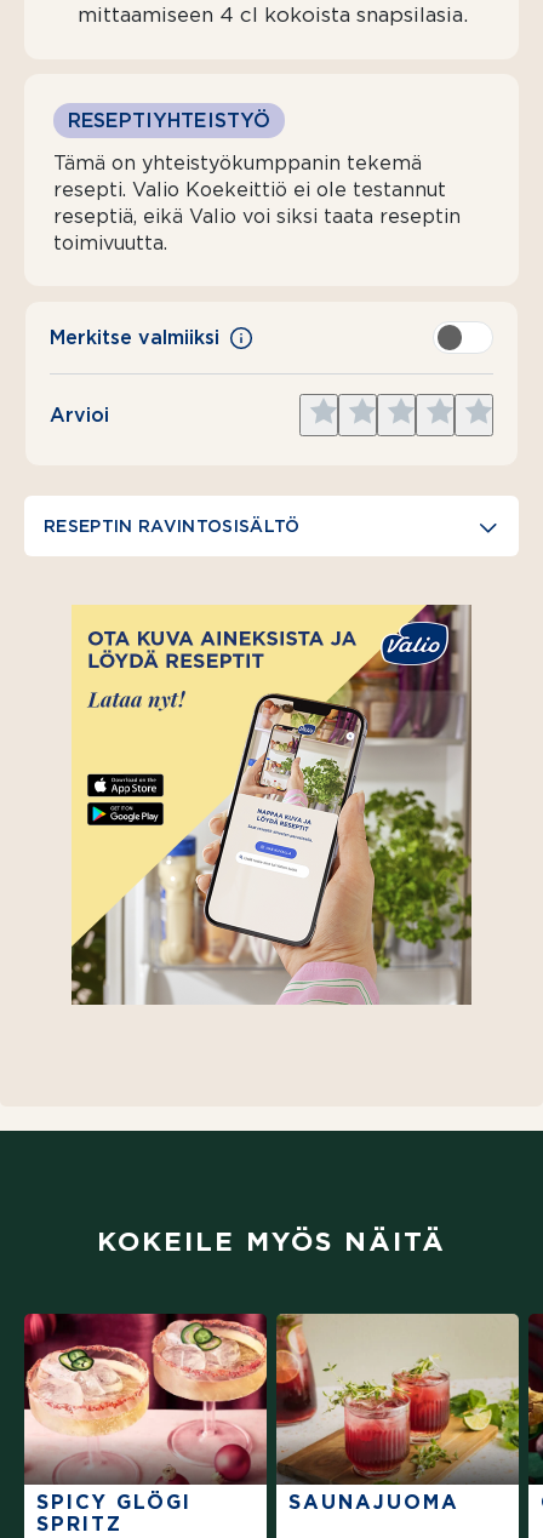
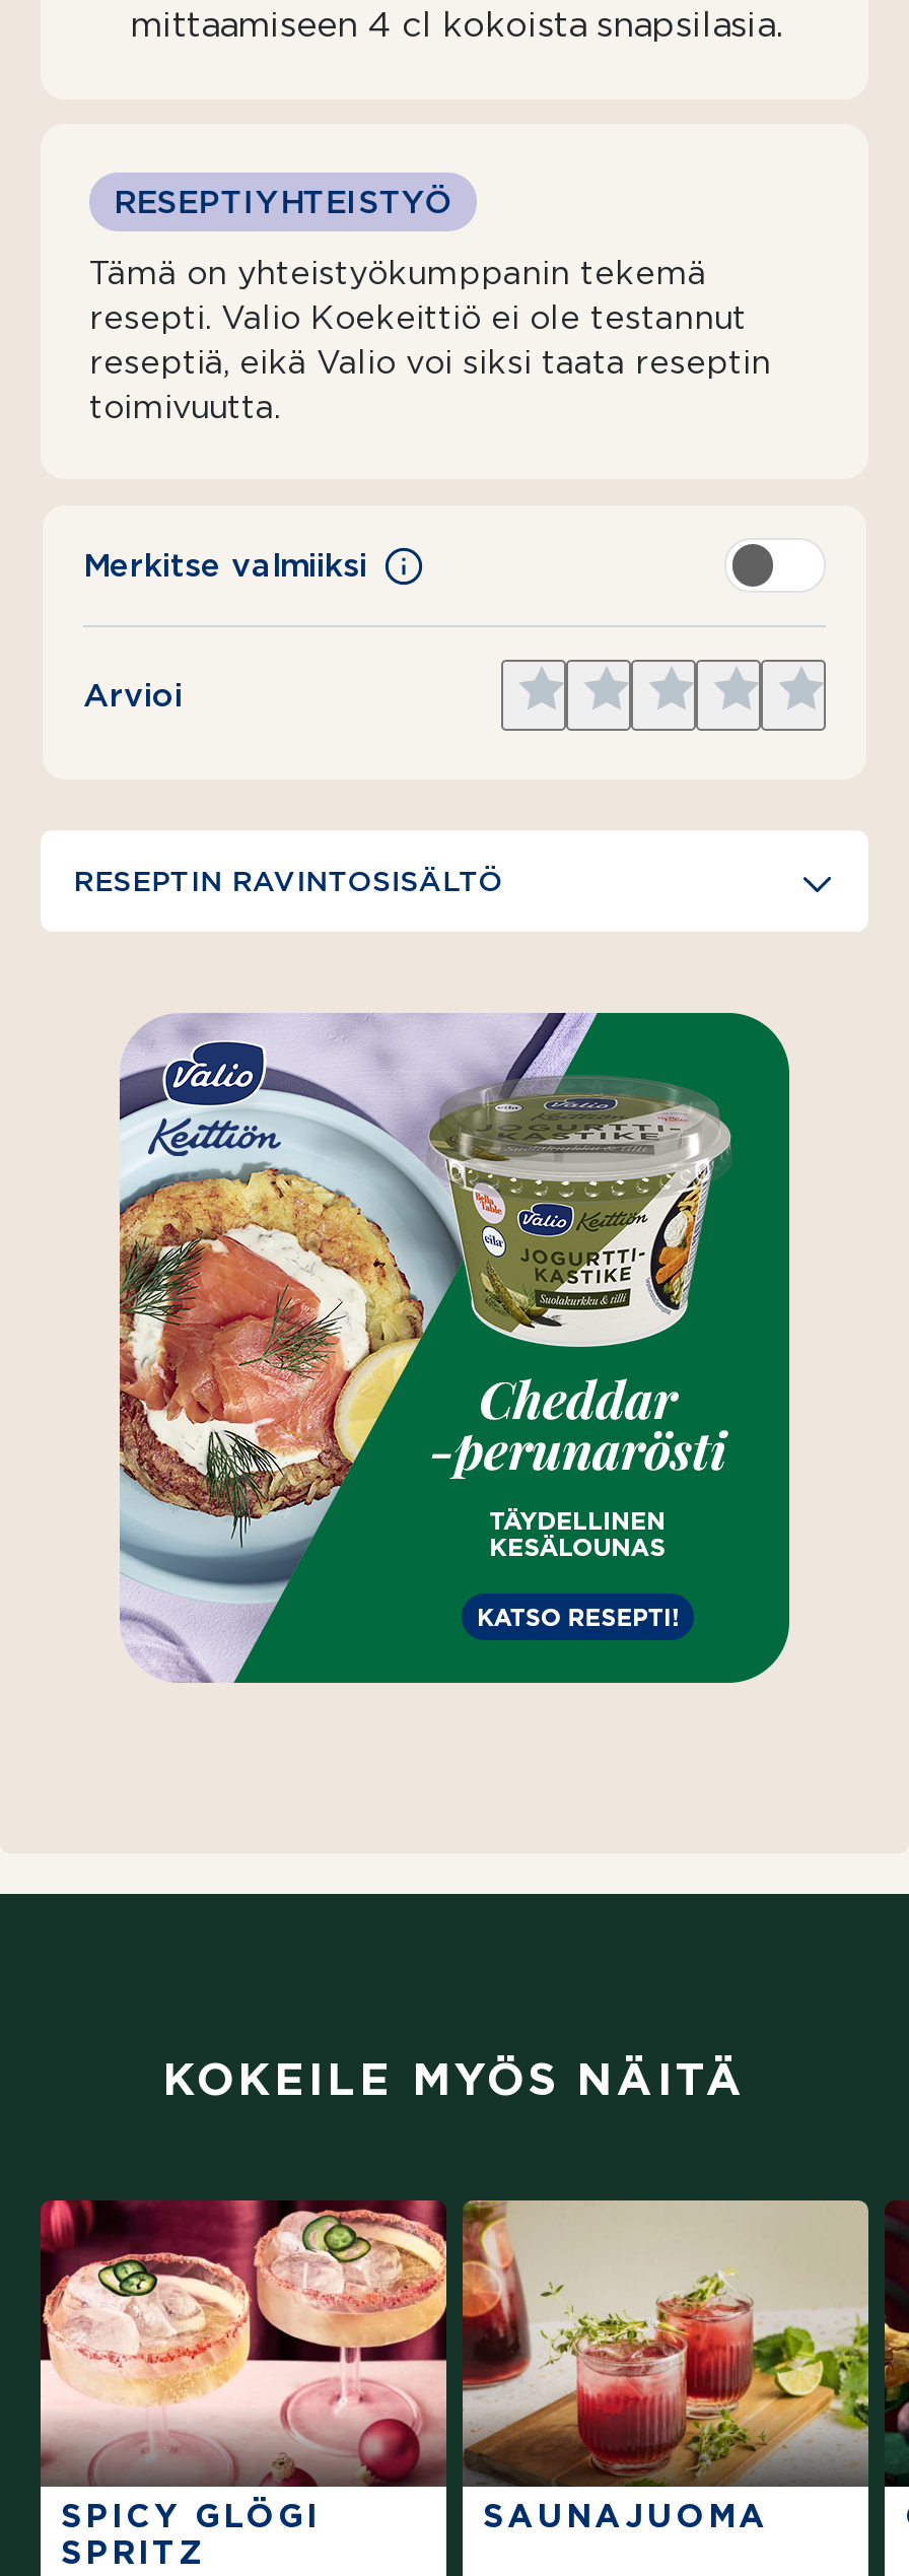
[70,604,473,1006] [image] -> [118,1011,791,1685] [image]

